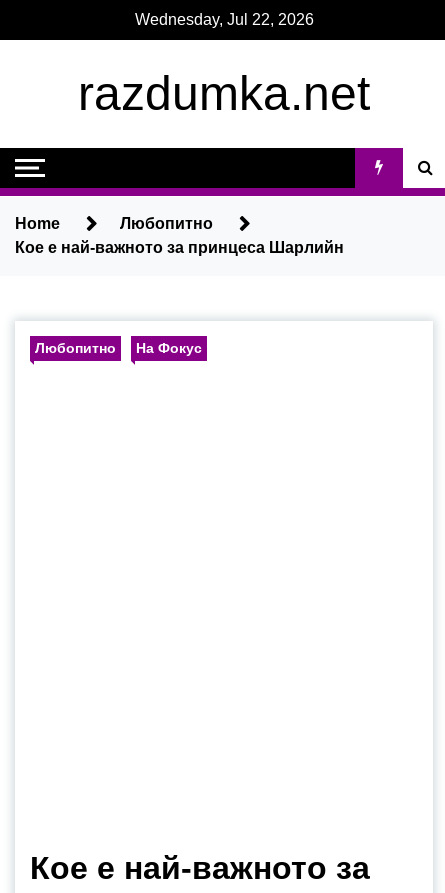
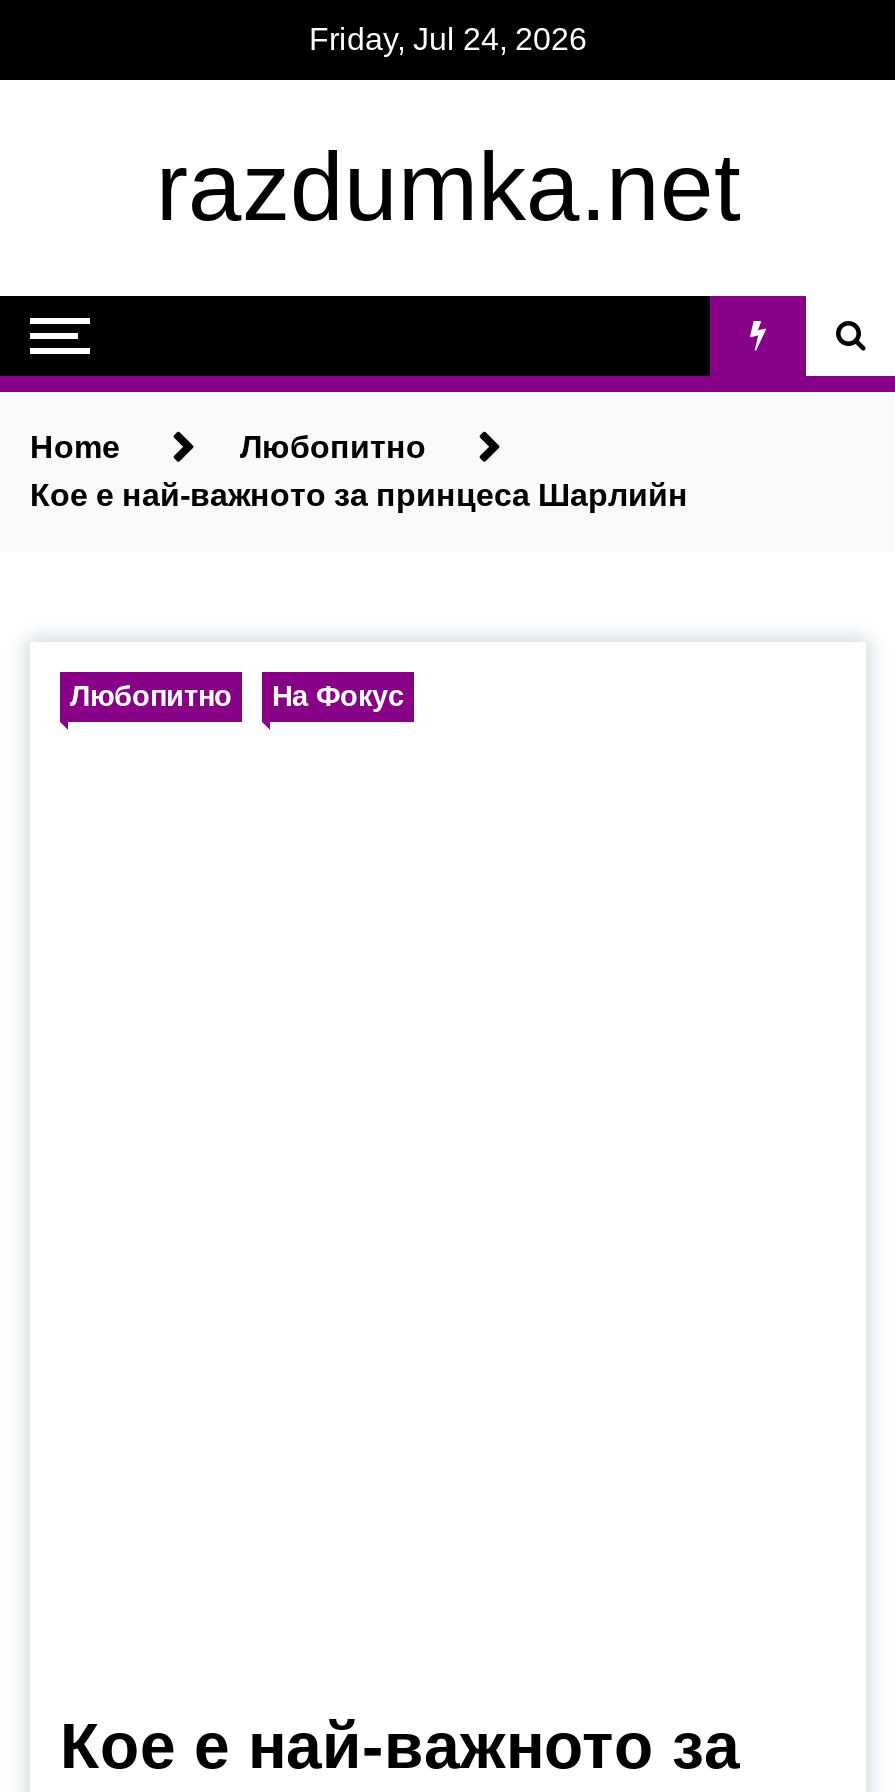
[134,11,313,28] Wednesday, Jul 22, 2026 -> [309,22,587,56] Friday, Jul 24, 2026

